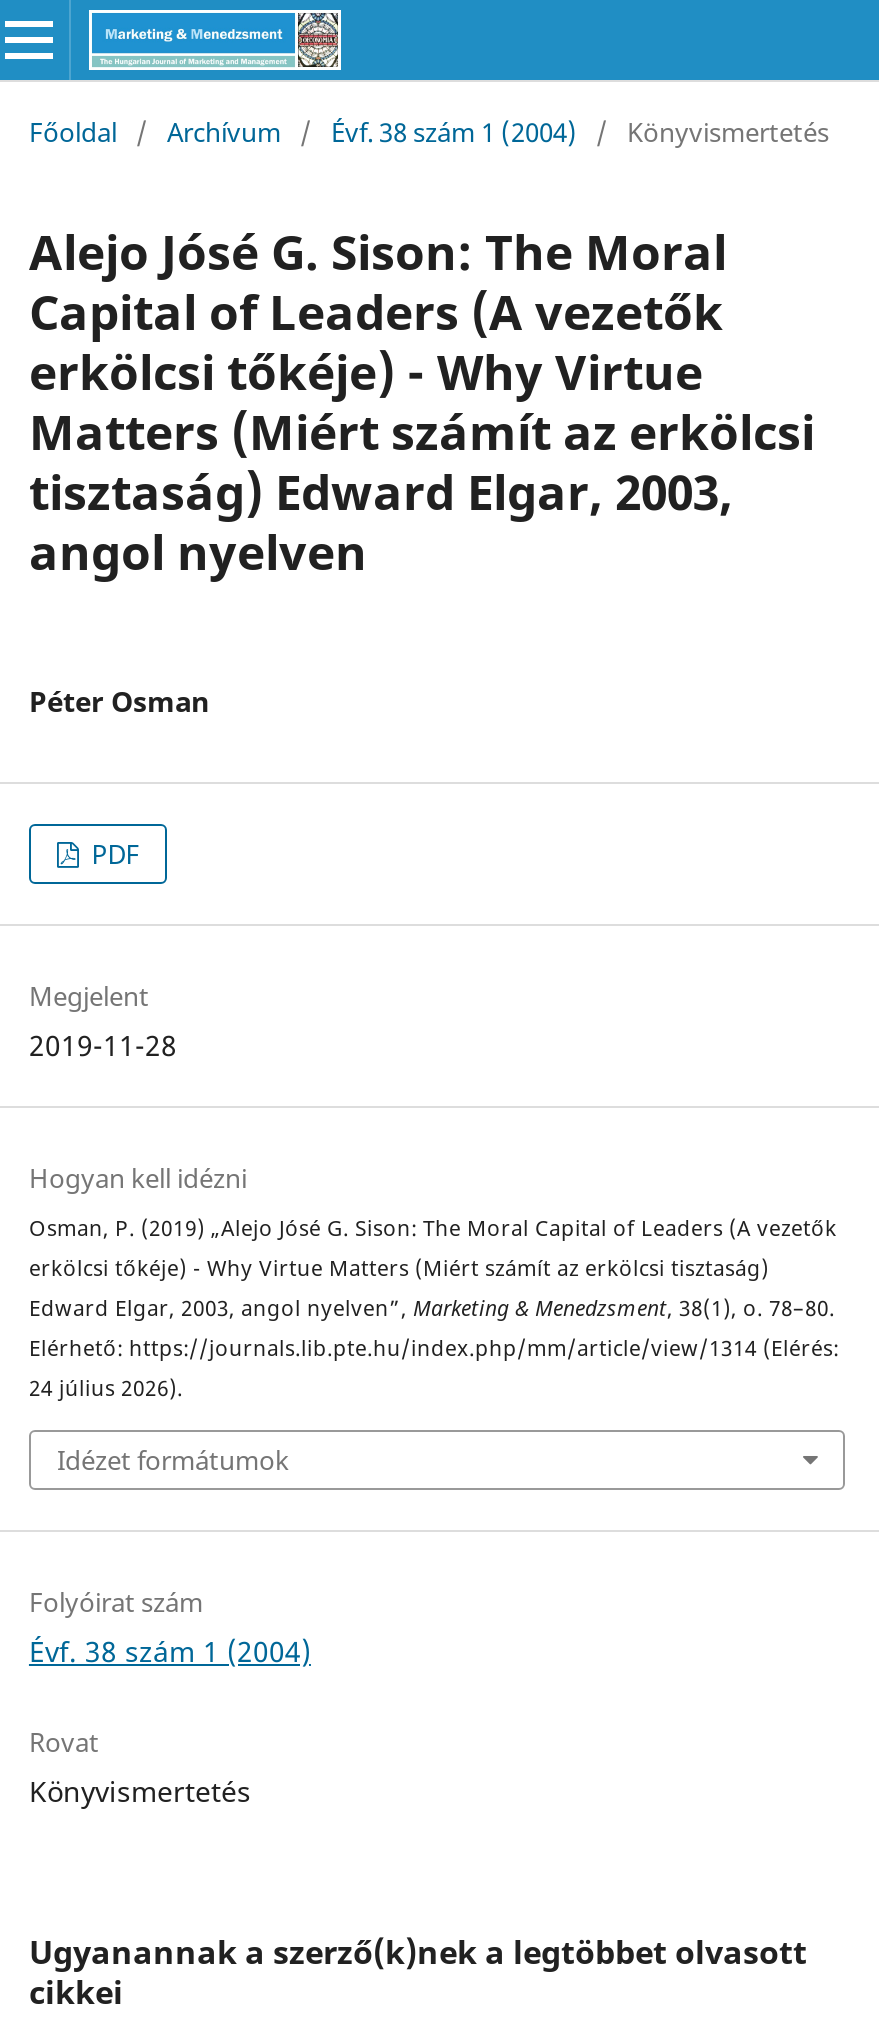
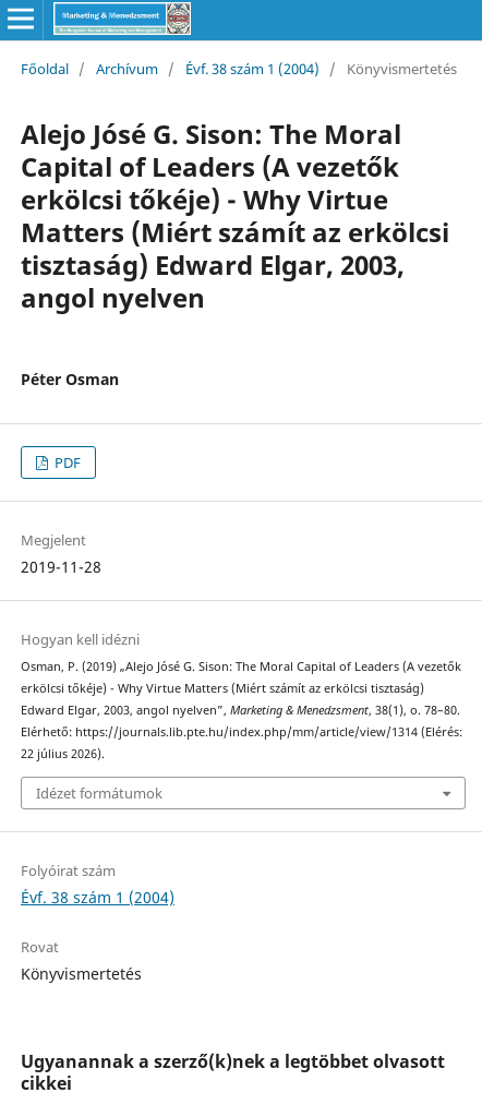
[29,1374,183,1402] 24 július 2026). -> [21,746,105,761] 22 július 2026).

